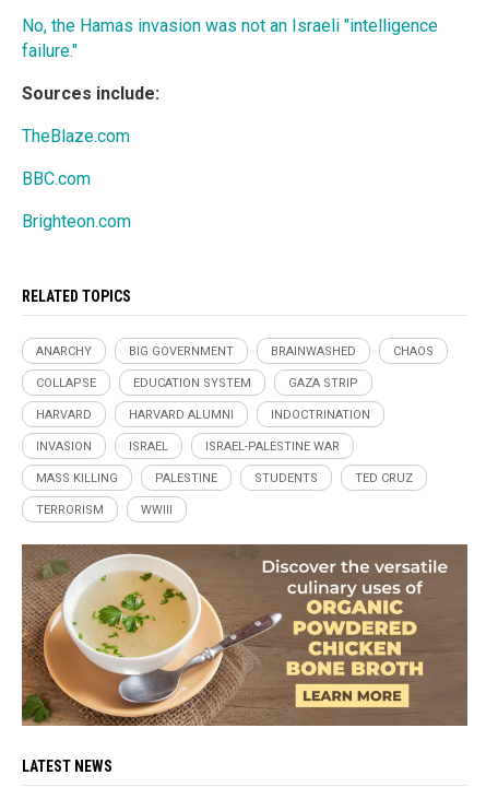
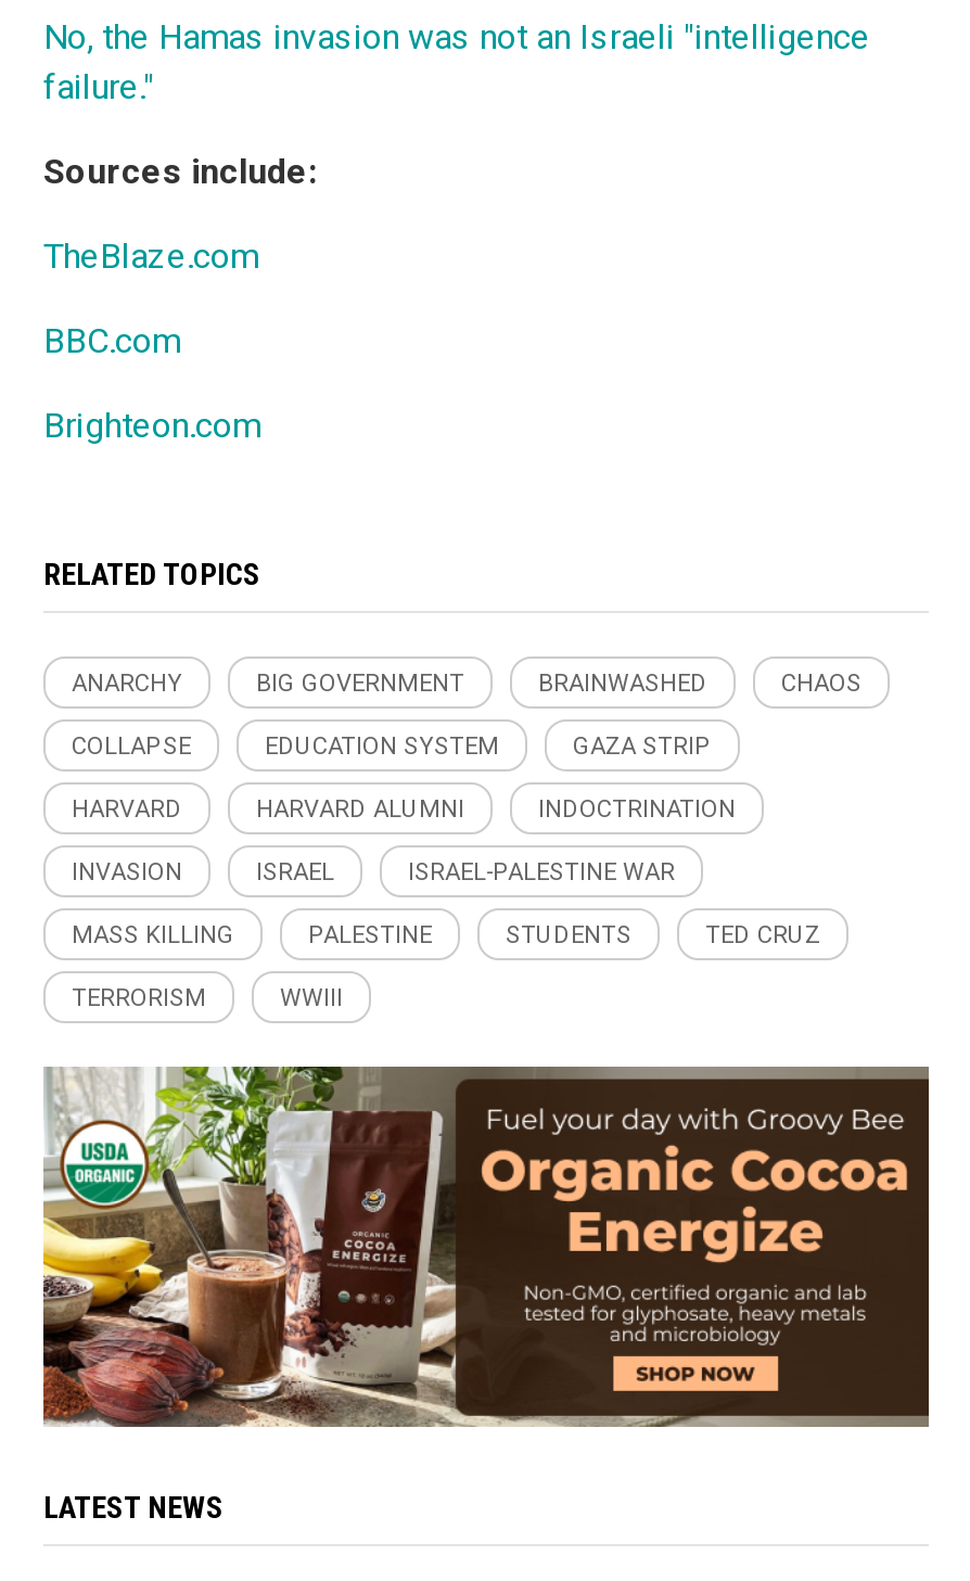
[21,543,467,727] [image] -> [41,1067,927,1427] [image]

